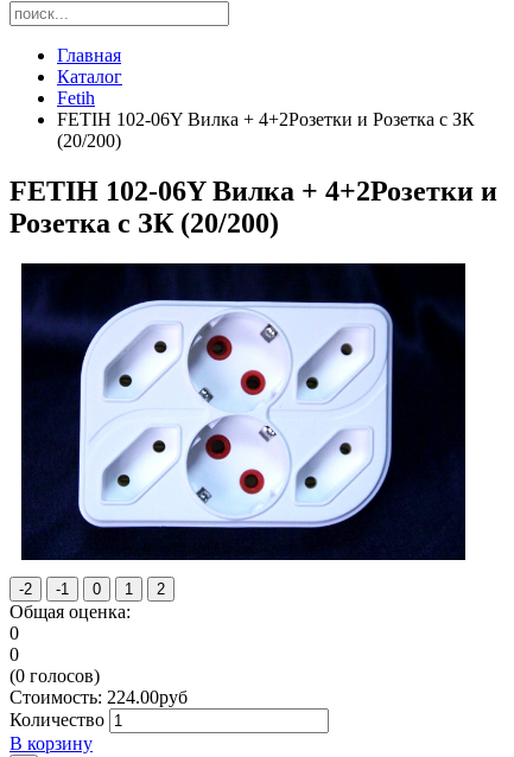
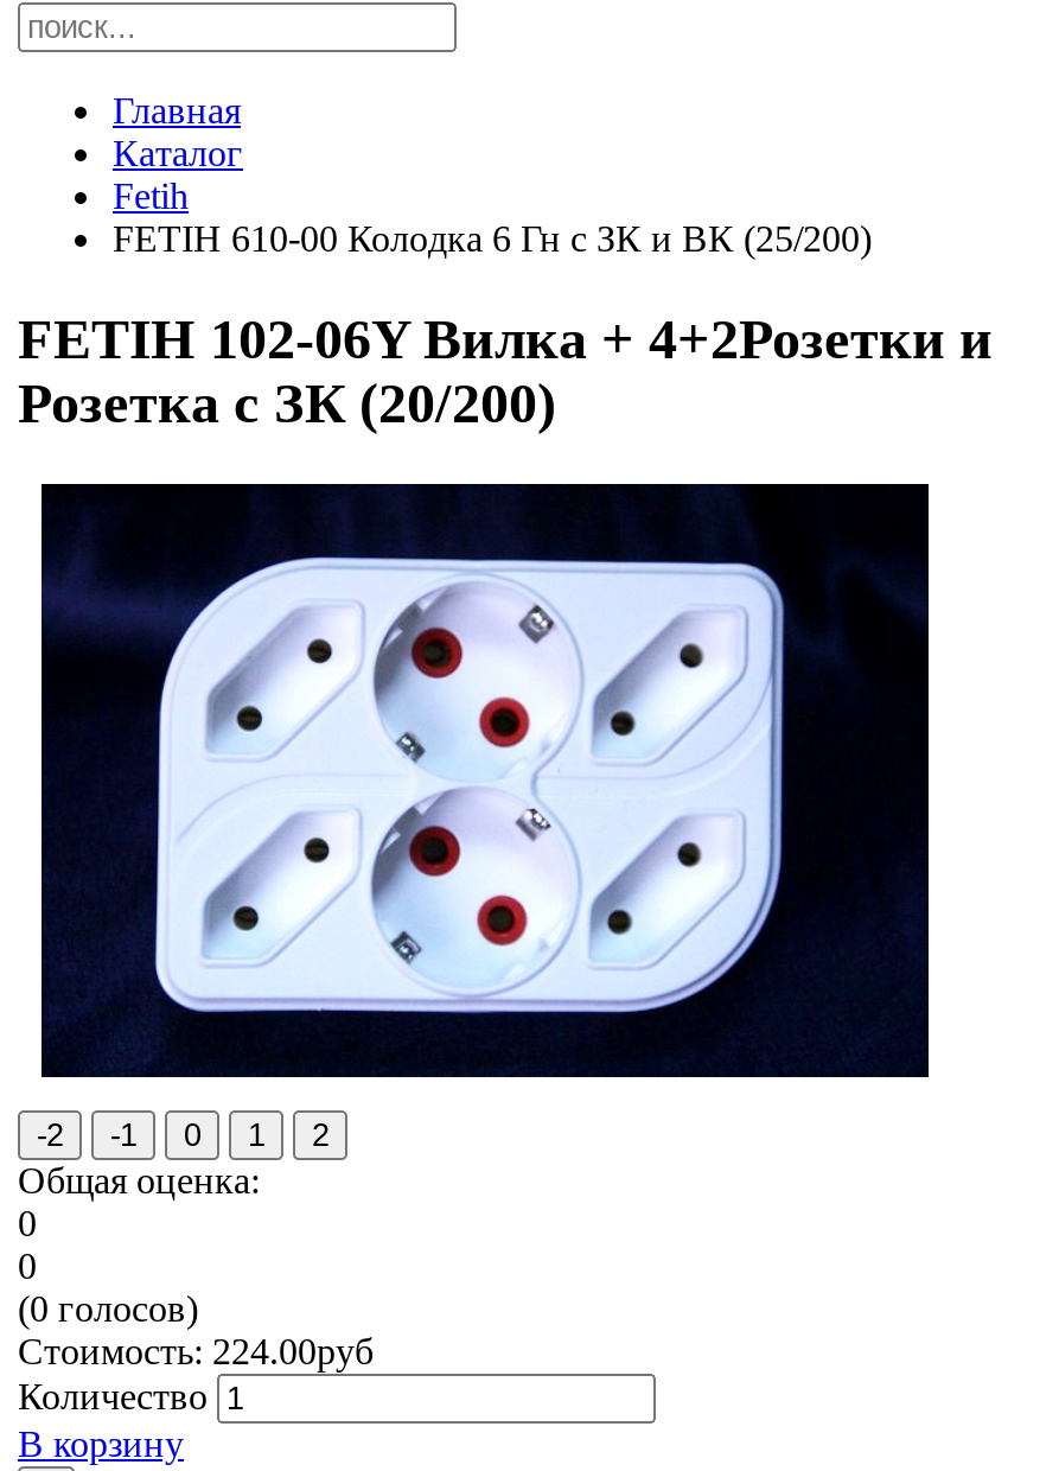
[57,109,475,150] FETIH 102-06Y Вилка + 4+2Розетки и Розетка с ЗК | (20/200) -> [113,218,872,258] FETIH 610-00 Колодка 6 Гн с ЗК и ВК (25/200)

